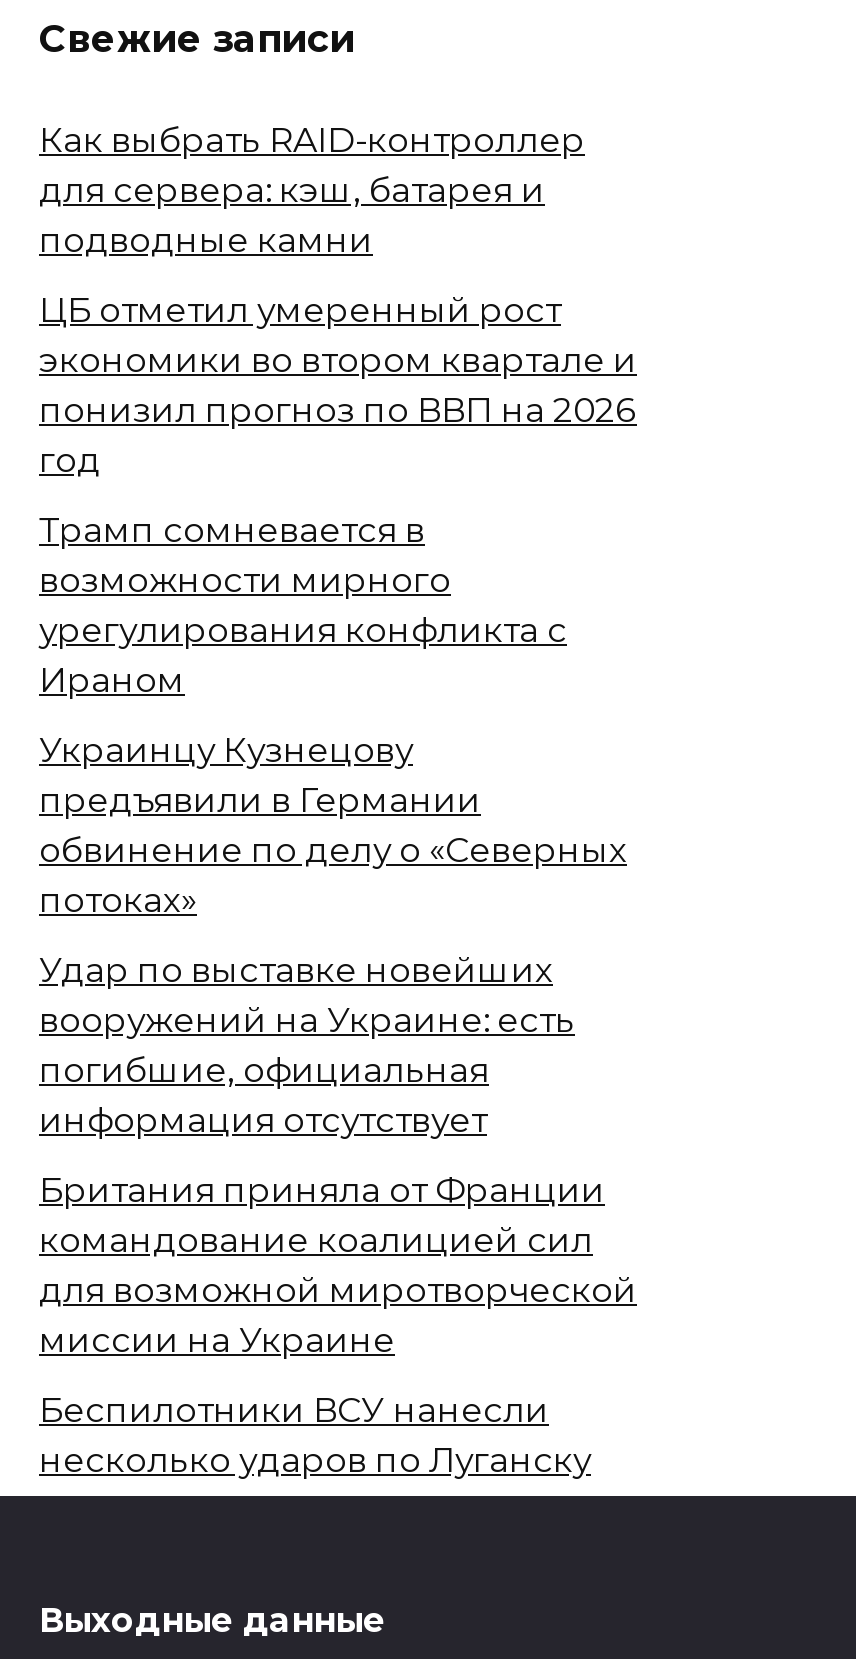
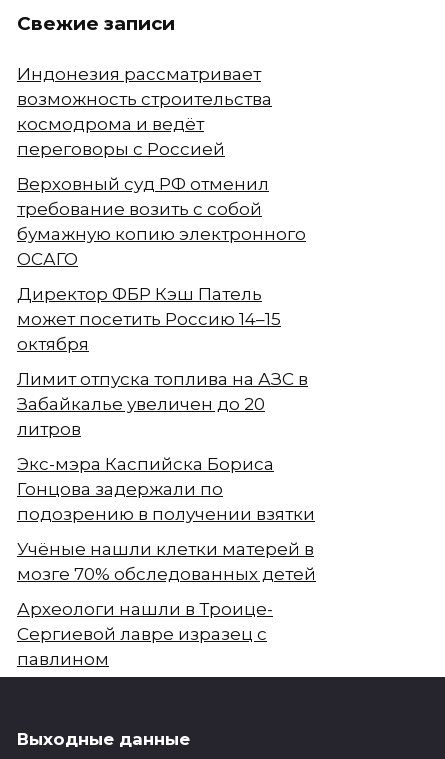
[39,120,585,260] Как выбрать RAID-контроллер | для сервера: кэш, батарея и | подводные камни -> [17,64,272,159] Индонезия рассматривает | возможность строительства | космодрома и ведёт | переговоры с Россией
[39,290,637,480] ЦБ отметил умеренный рост | экономики во втором квартале и | понизил прогноз по ВВП на 2026 | год -> [17,174,306,269] Верховный суд РФ отменил | требование возить с собой | бумажную копию электронного | ОСАГО
[39,510,567,700] Трамп сомневается в | возможности мирного | урегулирования конфликта с | Ираном -> [17,284,281,354] Директор ФБР Кэш Патель | может посетить Россию 14–15 | октября
[39,730,627,920] Украинцу Кузнецову | предъявили в Германии | обвинение по делу о «Северных | потоках» -> [17,369,308,439] Лимит отпуска топлива на АЗС в | Забайкалье увеличен до 20 | литров
[39,950,575,1140] Удар по выставке новейших | вооружений на Украине: есть | погибшие, официальная | информация отсутствует -> [17,454,315,524] Экс-мэра Каспийска Бориса | Гонцова задержали по | подозрению в получении взятки
[39,1170,637,1360] Британия приняла от Франции | командование коалицией сил | для возможной миротворческой | миссии на Украине -> [17,539,316,584] Учёные нашли клетки матерей в | мозге 70% обследованных детей
[39,1390,591,1480] Беспилотники ВСУ нанесли | несколько ударов по Луганску -> [17,599,273,669] Археологи нашли в Троице- | Сергиевой лавре изразец с | павлином

